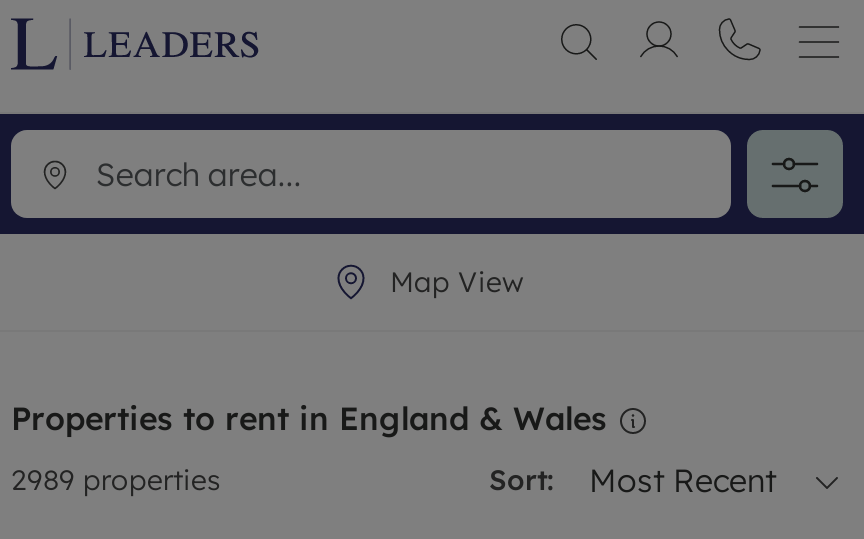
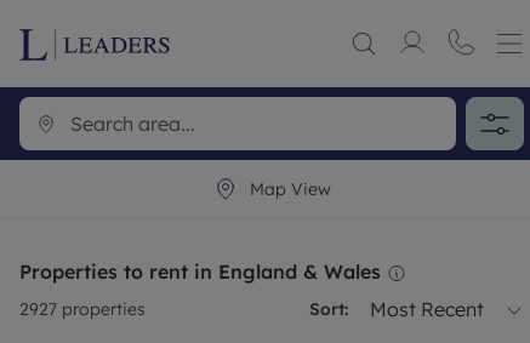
[11,462,221,498] 2989 properties -> [19,298,146,320] 2927 properties

